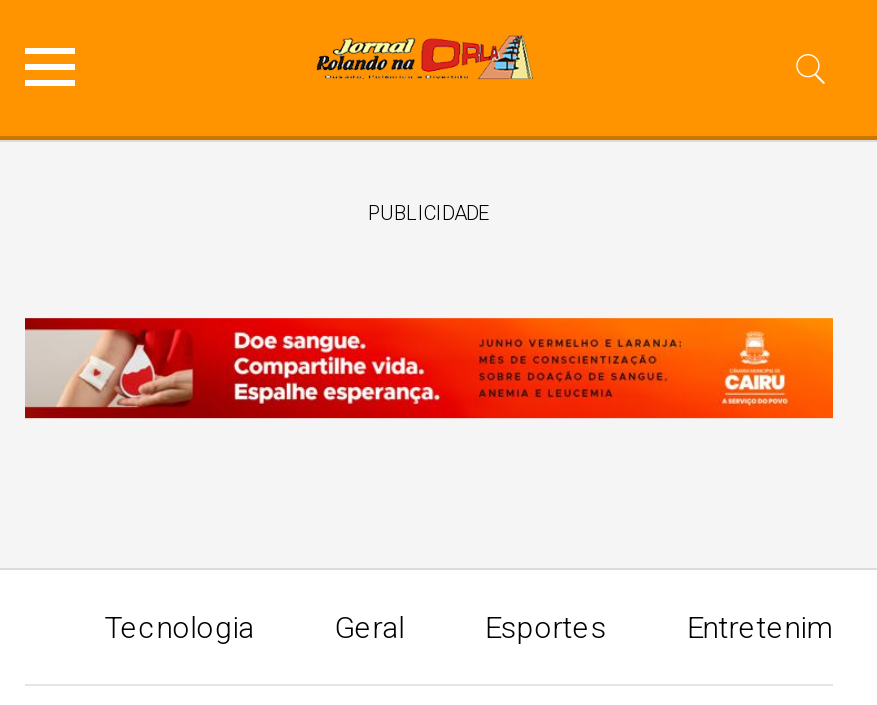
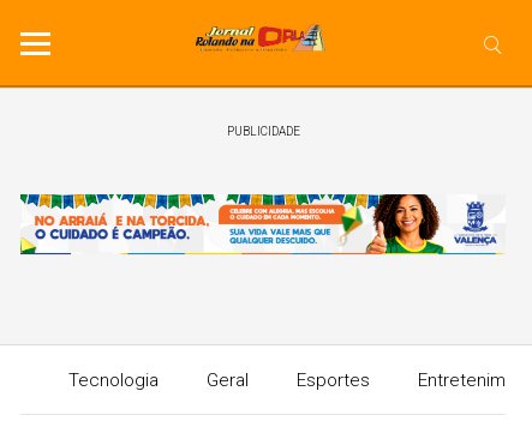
[23,316,835,420] [image] -> [19,193,506,255] [image]

